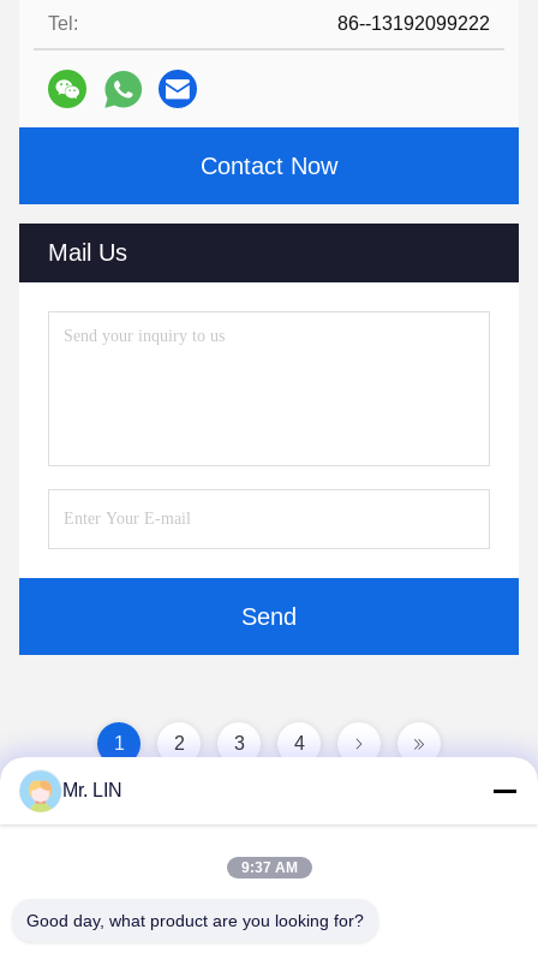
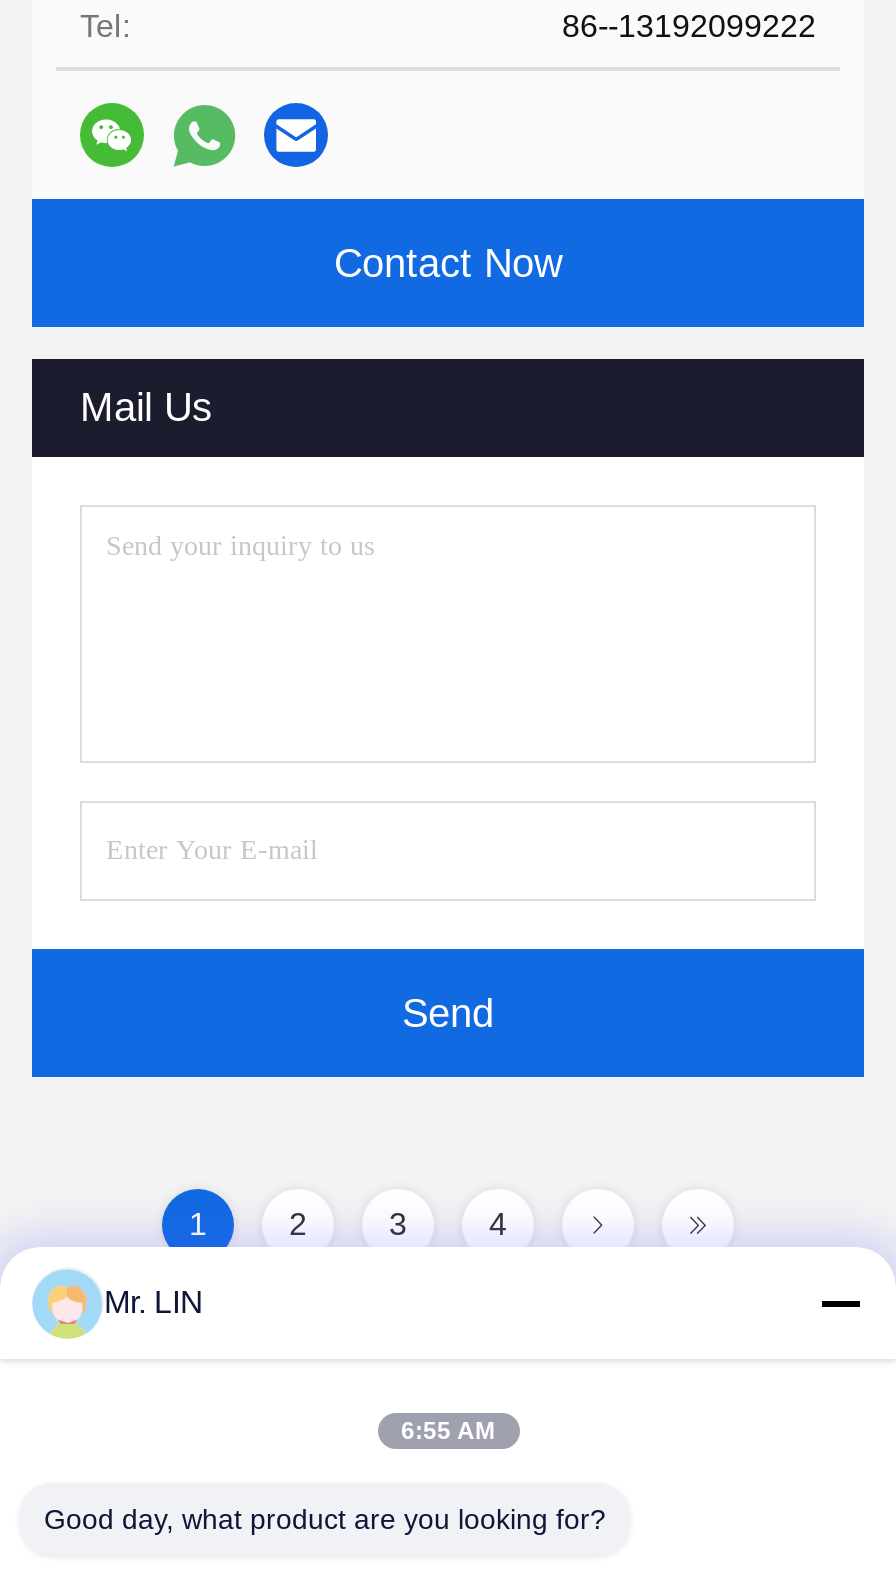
[241,859,297,876] 9:37 AM -> [401,1417,495,1445] 6:55 AM

